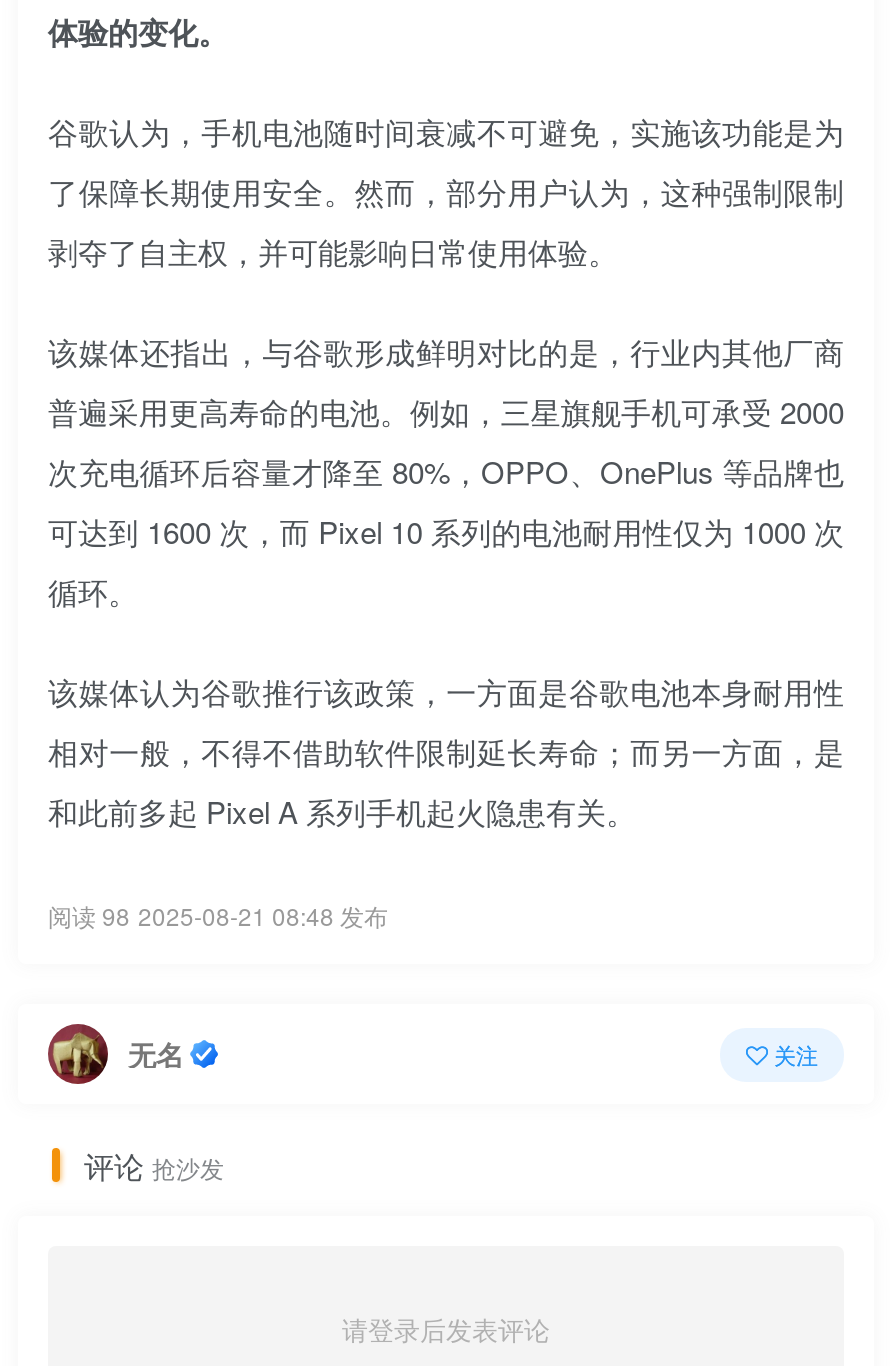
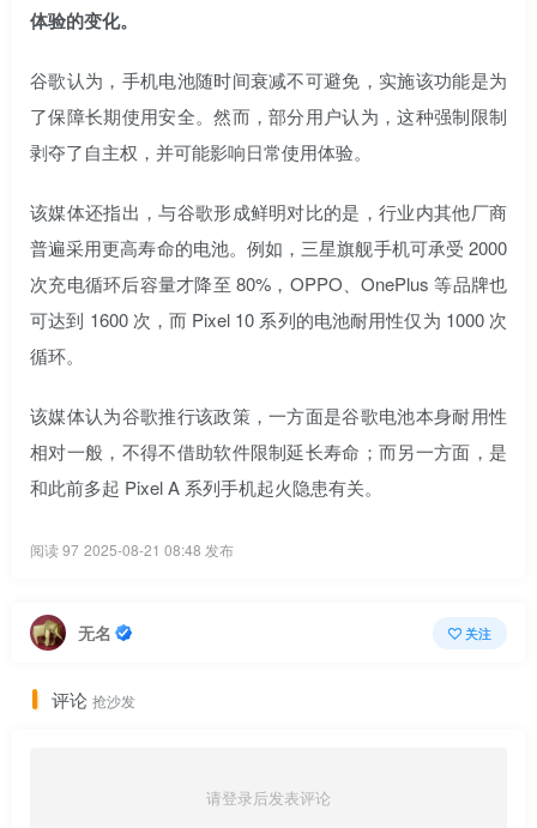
[48,898,388,932] 阅读 98 2025-08-21 08:48 发布 -> [30,539,234,560] 阅读 97 2025-08-21 08:48 发布

